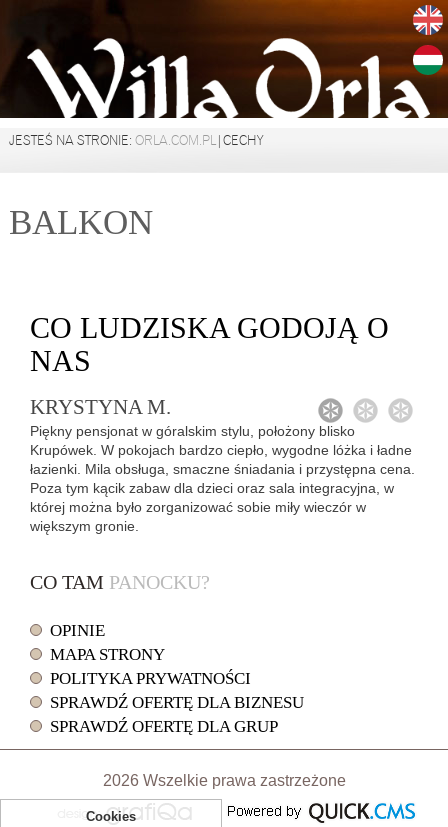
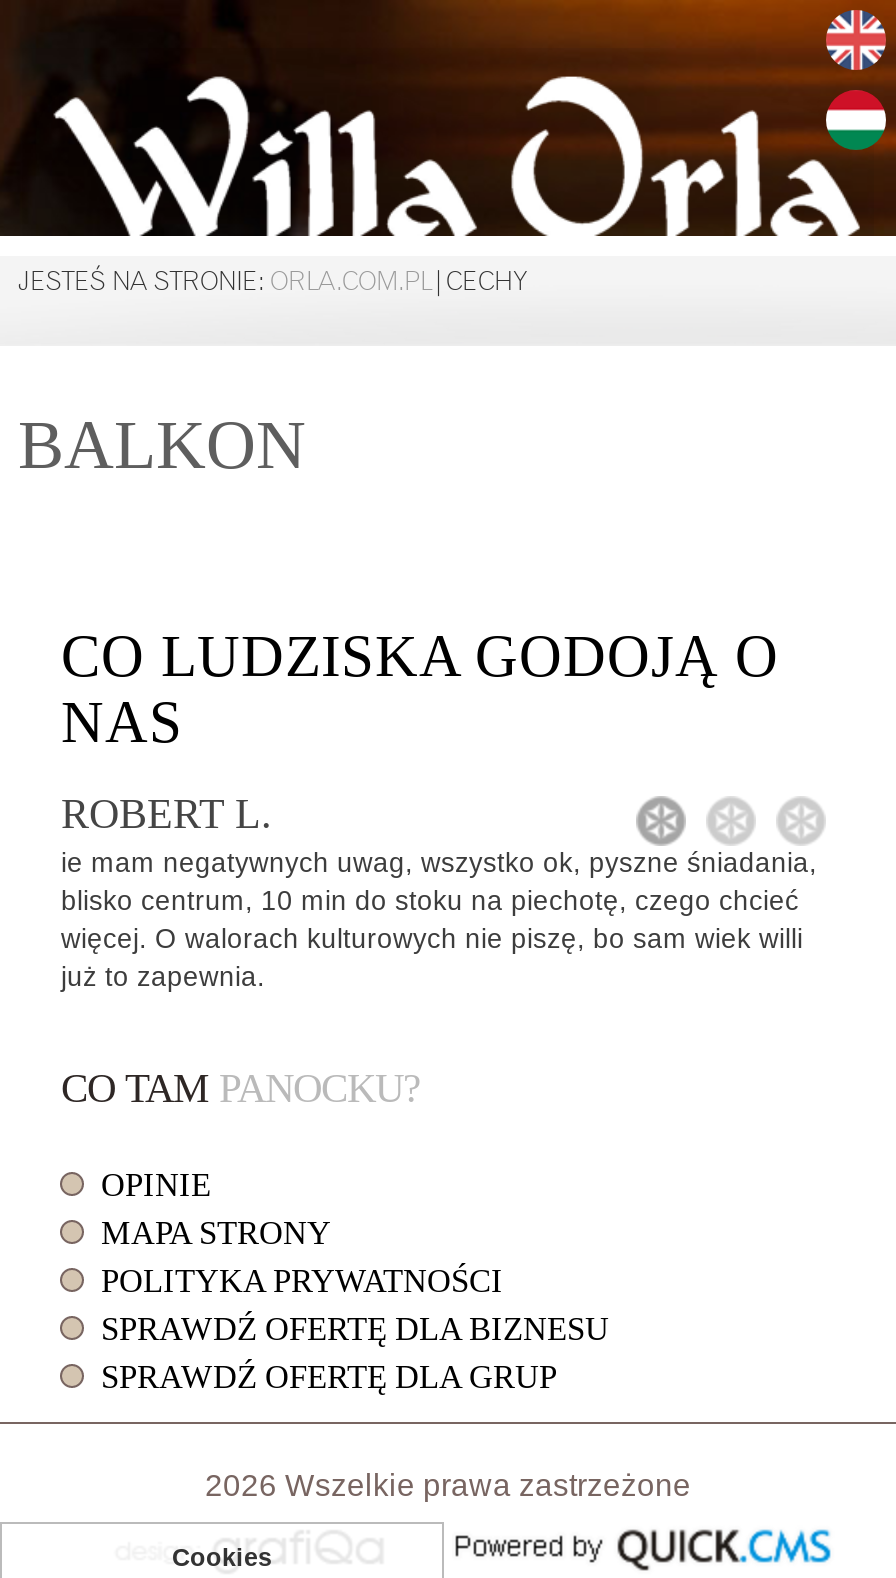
[30,395,415,534] KRYSTYNA M. | Piękny pensjonat w góralskim stylu, położony blisko | Krupówek. W pokojach bardzo ciepło, wygodne lóżka i ładne | łazienki. Mila obsługa, smaczne śniadania i przystępna cena. | Poza tym kącik zabaw dla dzieci oraz sala integracyjna, w | której można było zorganizować sobie miły wieczór w | większym gronie. -> [61,790,817,992] ROBERT L. | ie mam negatywnych uwag, wszystko ok, pyszne śniadania, | blisko centrum, 10 min do stoku na piechotę, czego chcieć | więcej. O walorach kulturowych nie piszę, bo sam wiek willi | już to zapewnia.

